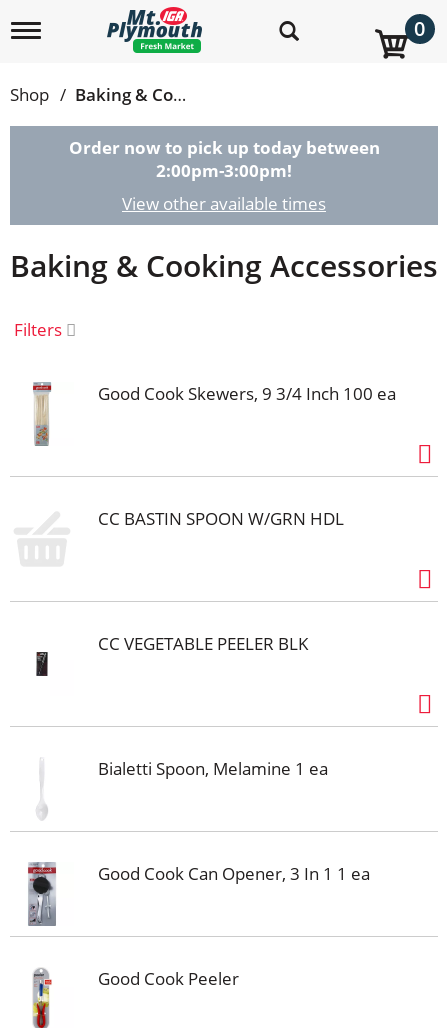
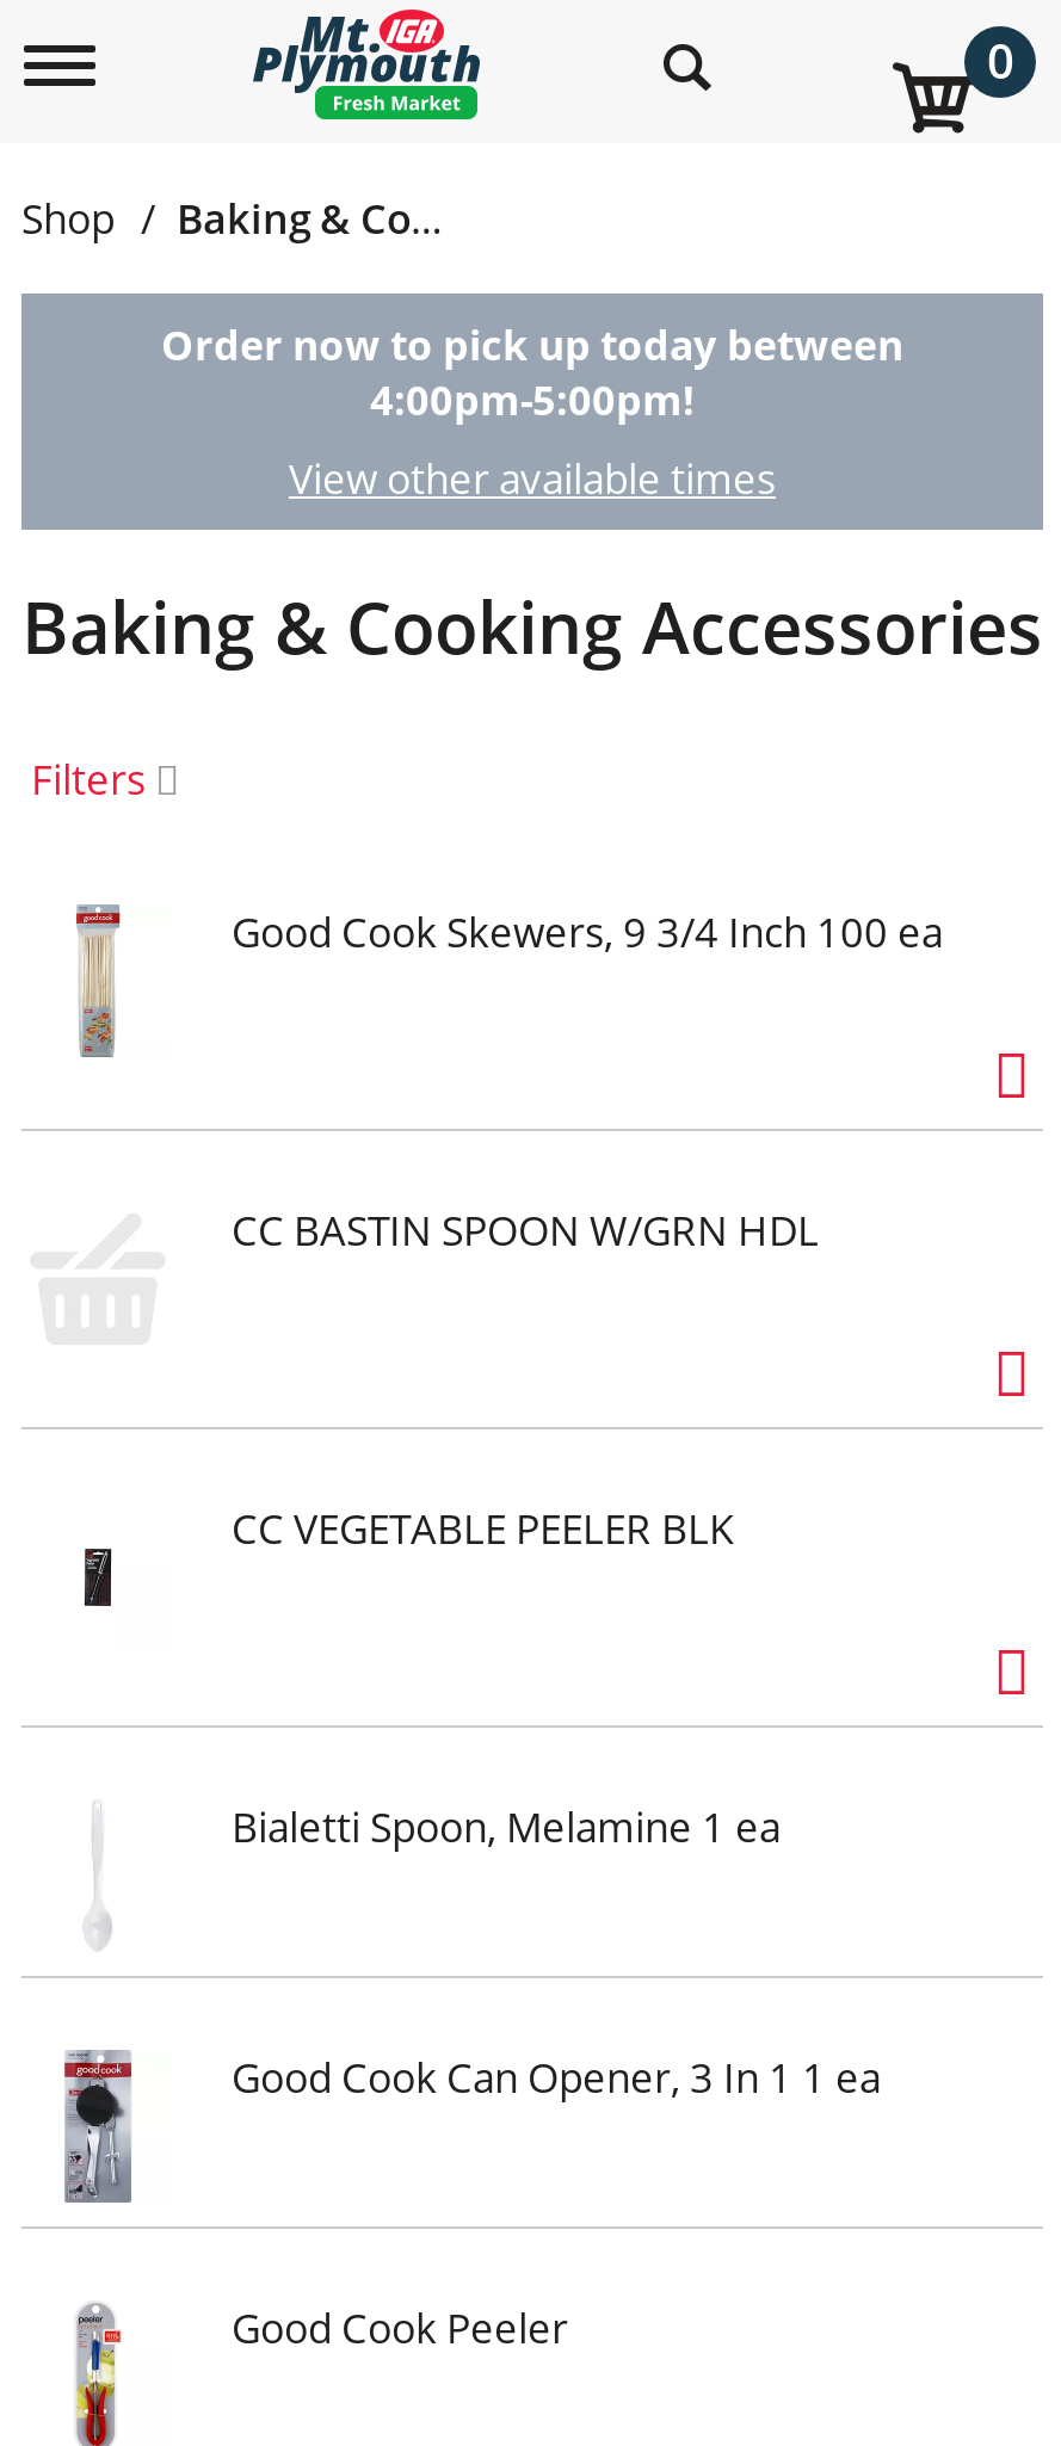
[156,159,292,182] 2:00pm-3:00pm! -> [370,372,695,427] 4:00pm-5:00pm!

